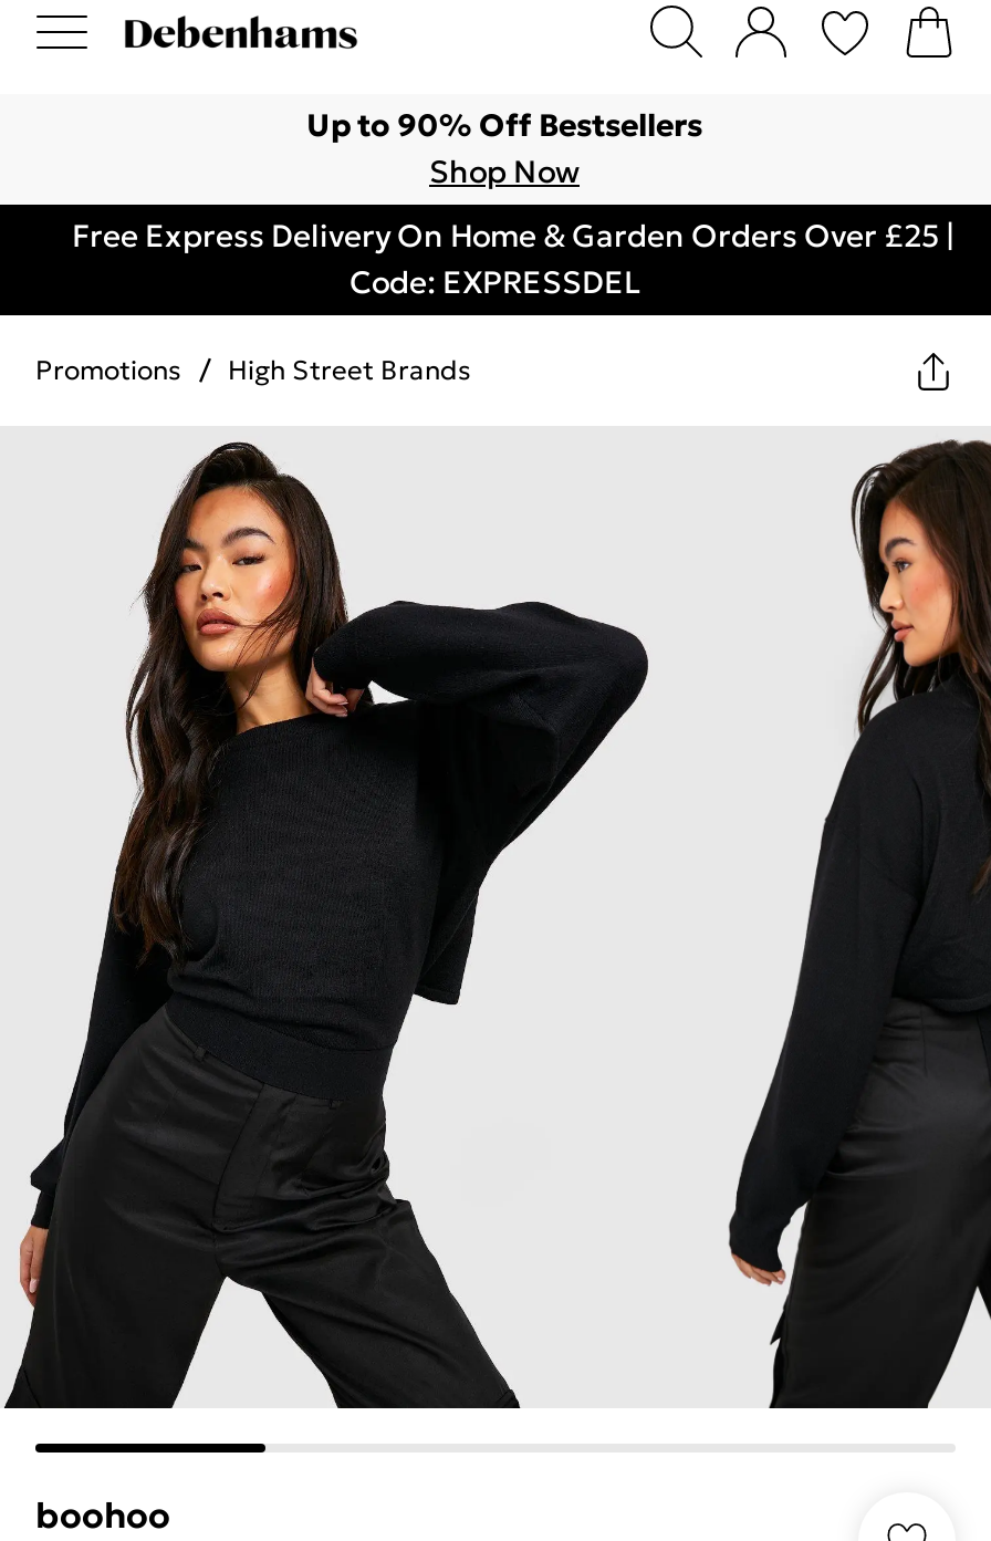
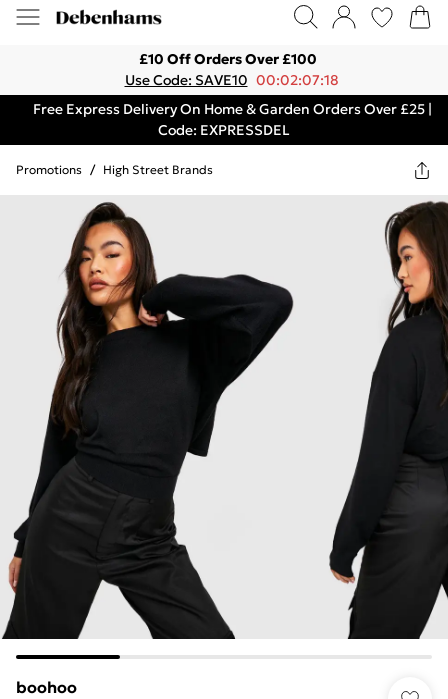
[306,105,702,191] Up to 90% Off Bestsellers | Shop Now -> [124,50,339,89] £10 Off Orders Over £100 | Use Code: SAVE10 00:02:07:18

